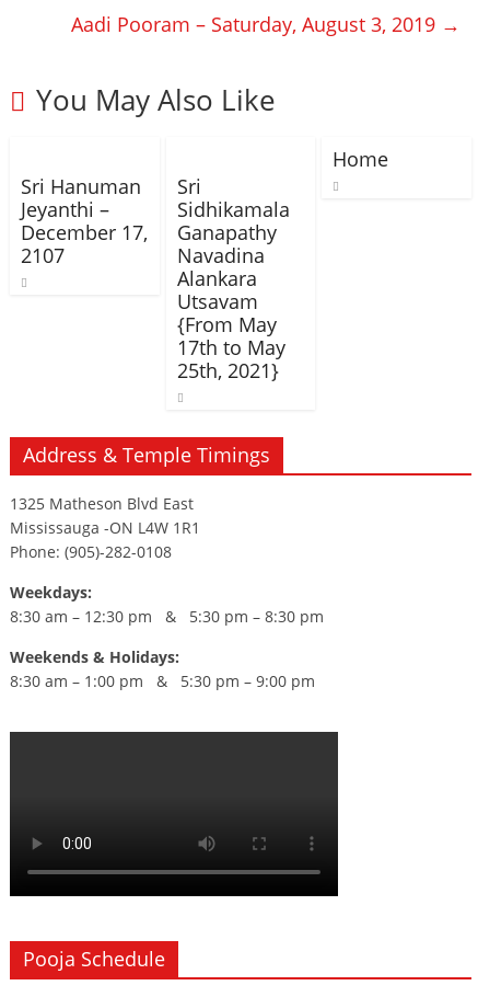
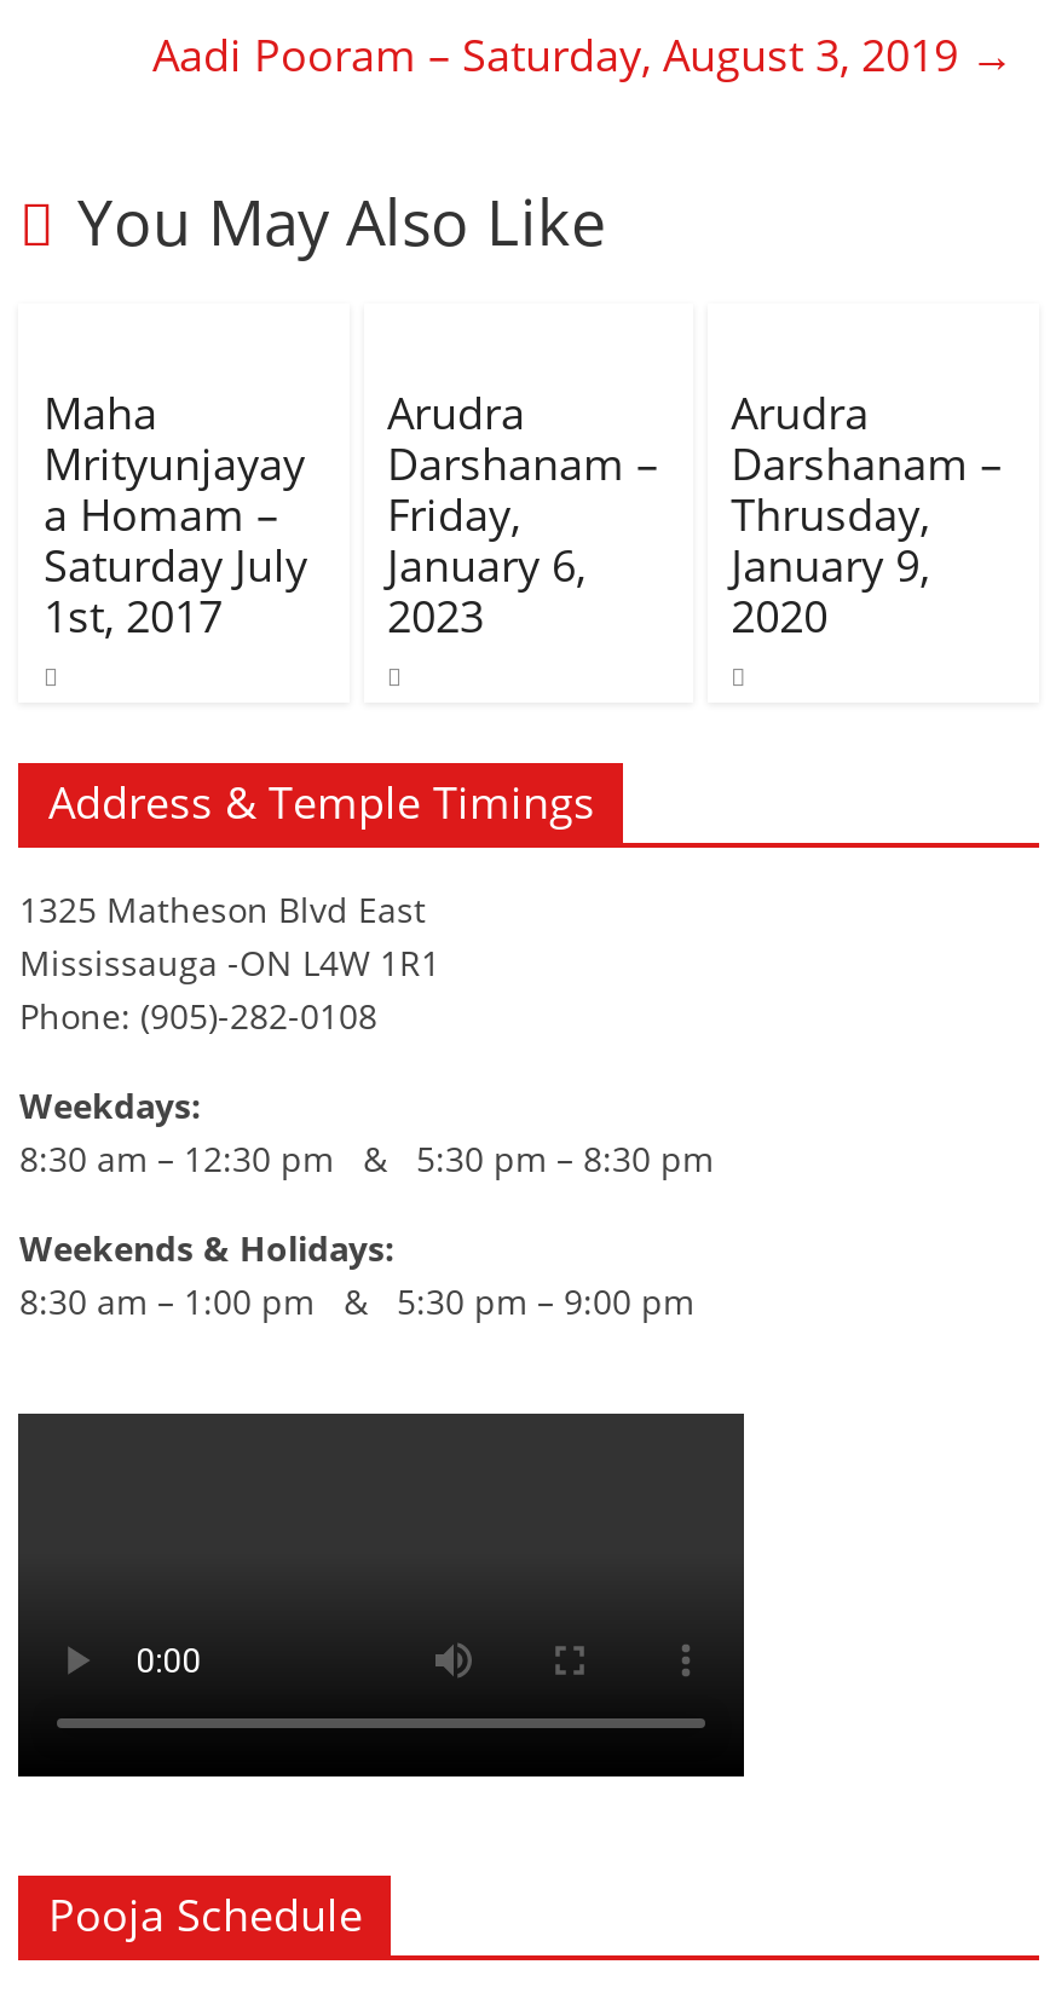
[332,145,388,172] Home -> [731,383,1002,644] Arudra | Darshanam – | Thrusday, | January 9, | 2020
[21,173,148,268] Sri Hanuman | Jeyanthi – | December 17, | 2107 -> [43,383,307,644] Maha | Mrityunjayay | a Homam – | Saturday July | 1st, 2017
[177,173,289,383] Sri | Sidhikamala | Ganapathy | Navadina | Alankara | Utsavam | {From May | 17th to May | 25th, 2021} -> [387,383,658,644] Arudra | Darshanam – | Friday, | January 6, | 2023

